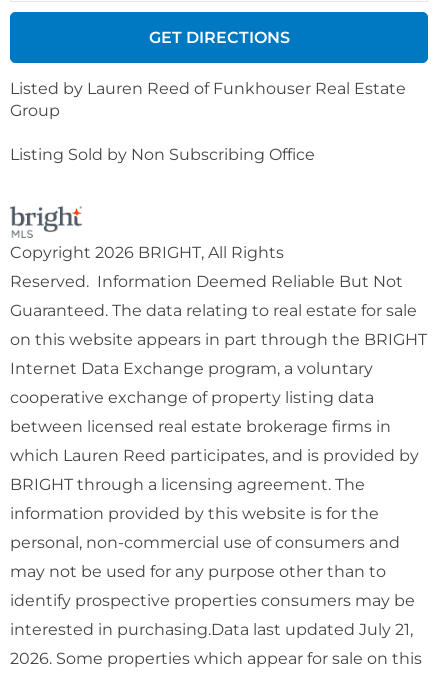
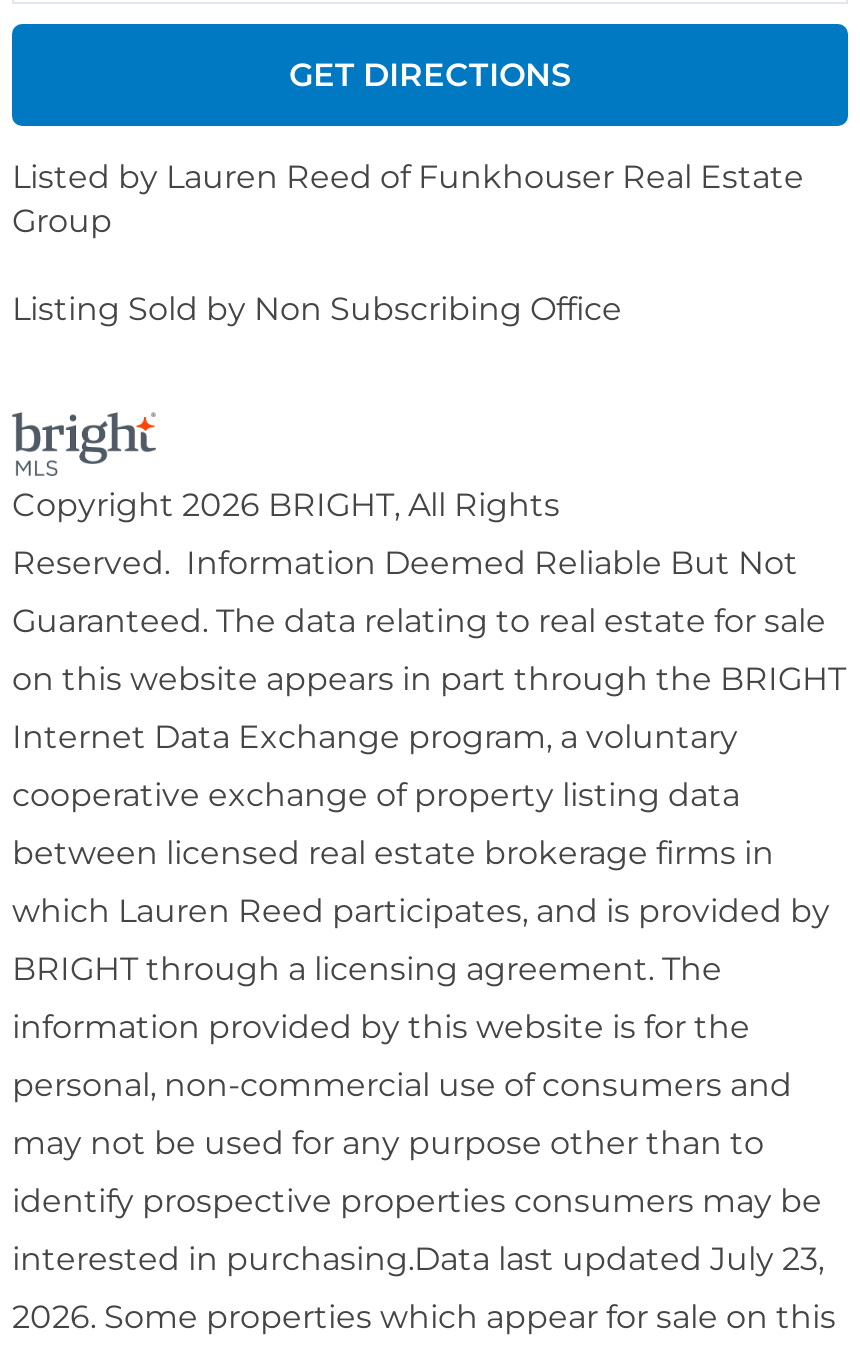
[10,620,413,639] interested in purchasing.Data last updated July 21, -> [12,1240,824,1278] interested in purchasing.Data last updated July 23,

